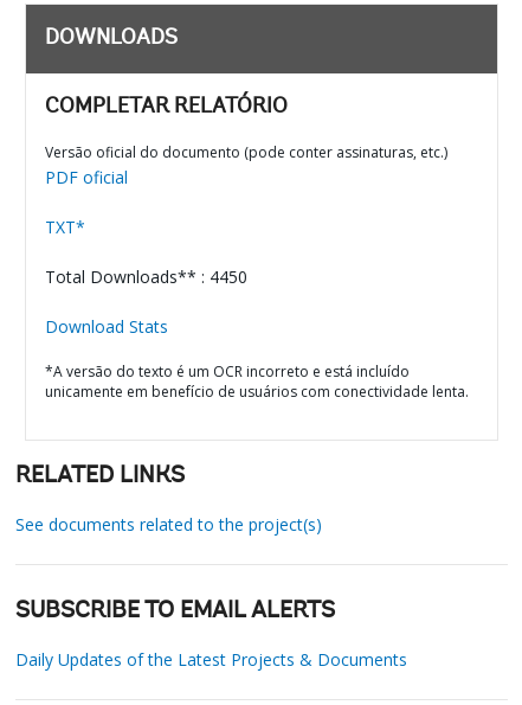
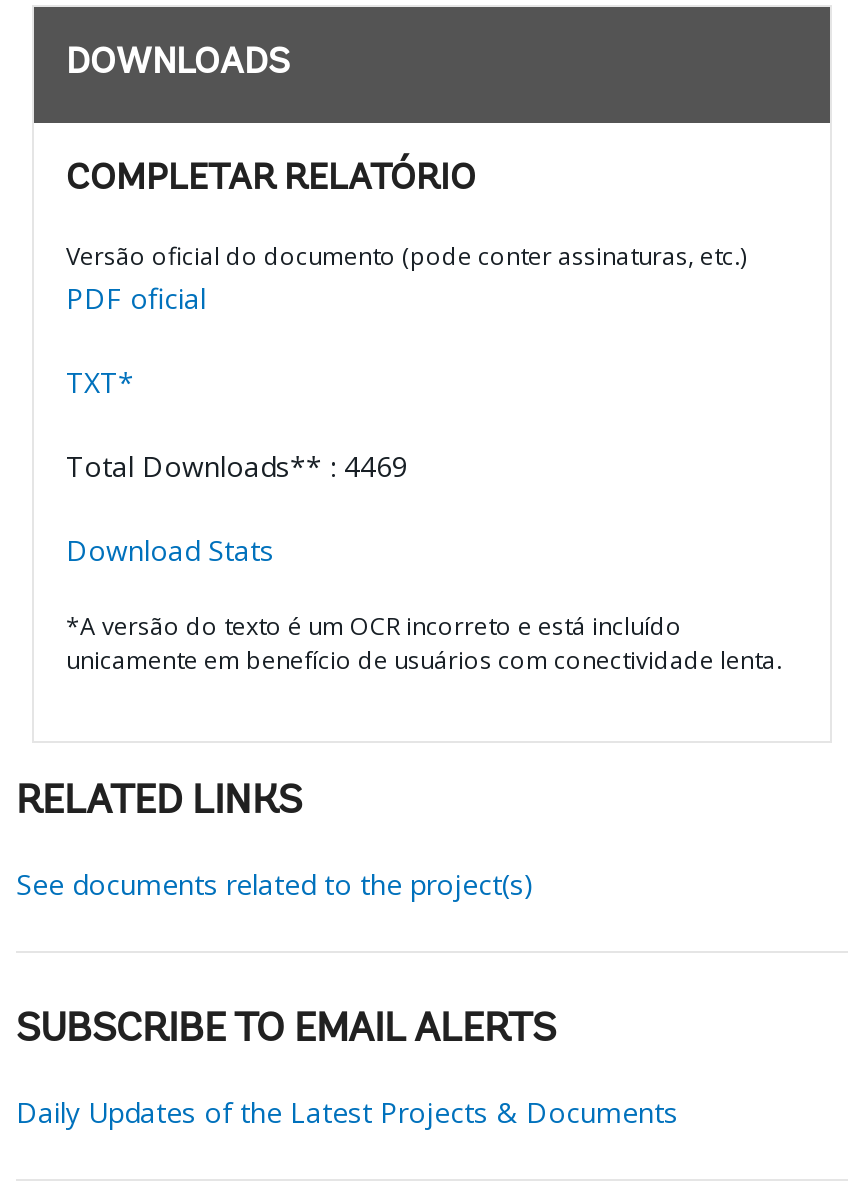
[45,265,247,288] Total Downloads** : 4450 -> [66,447,408,485] Total Downloads** : 4469

